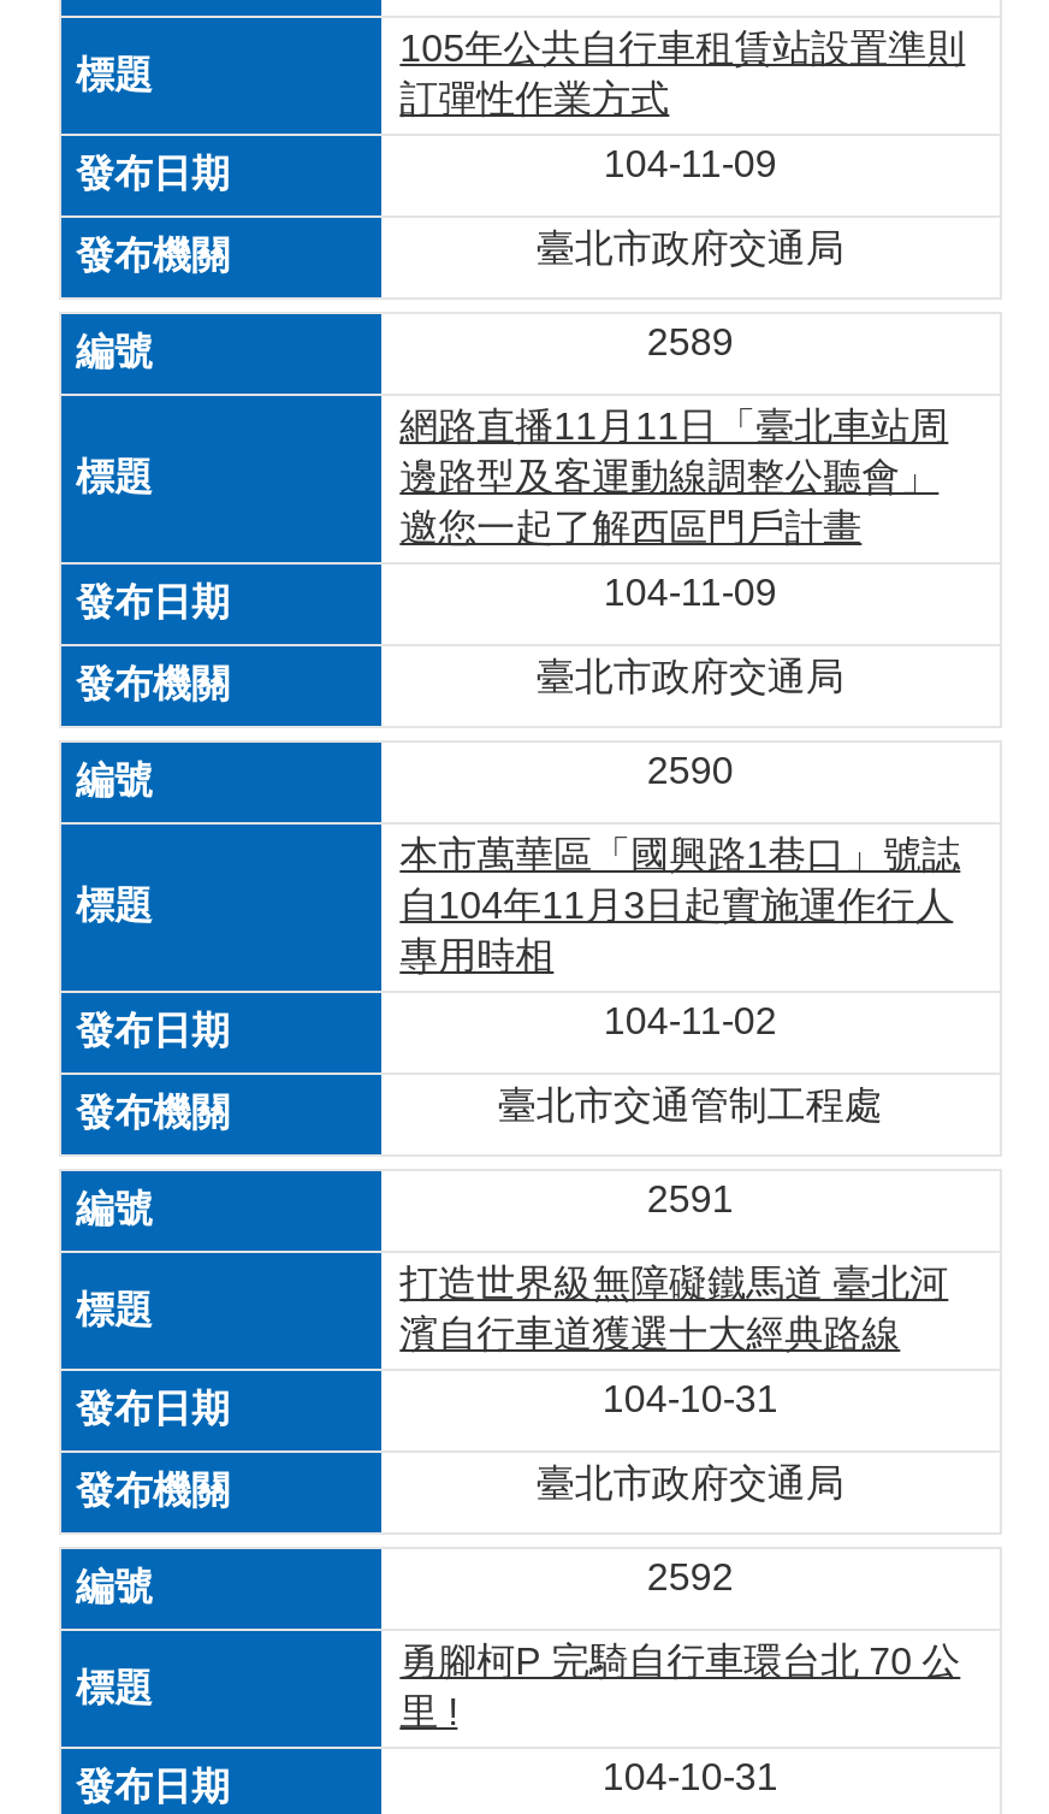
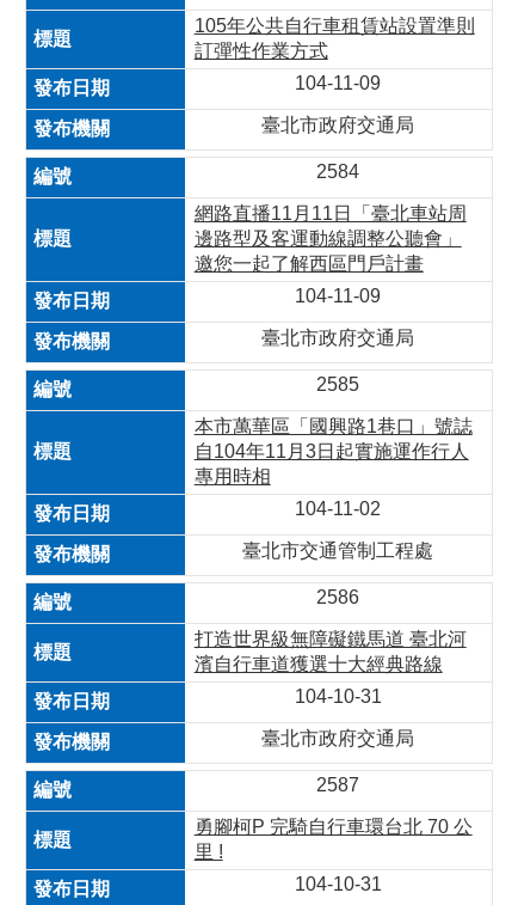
[647,321,733,362] 2589 -> [317,161,360,182] 2584
[647,750,733,791] 2590 -> [317,374,360,395] 2585
[647,1178,733,1219] 2591 -> [317,587,360,607] 2586
[647,1556,733,1597] 2592 -> [317,775,360,795] 2587

